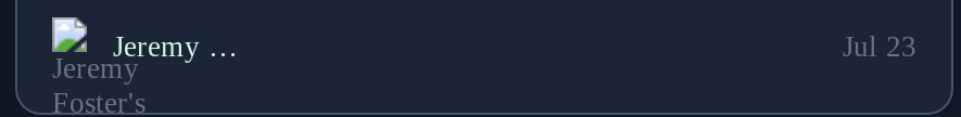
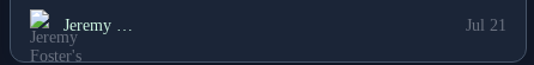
[843,31,916,64] Jul 23 -> [466,17,506,35] Jul 21

